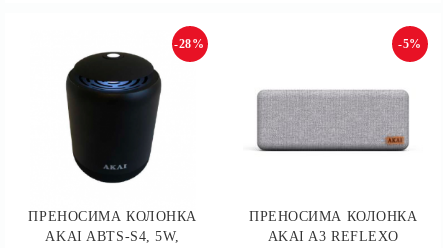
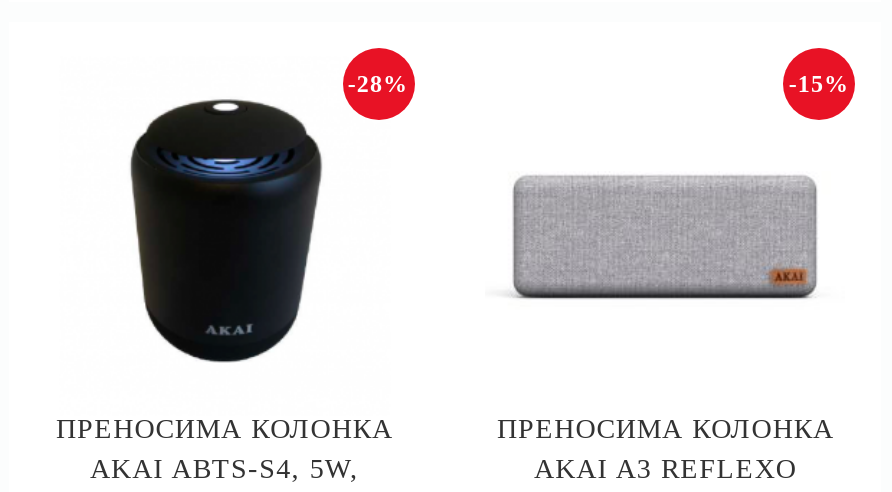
[398,36,422,50] -5% -> [789,69,849,97] -15%

